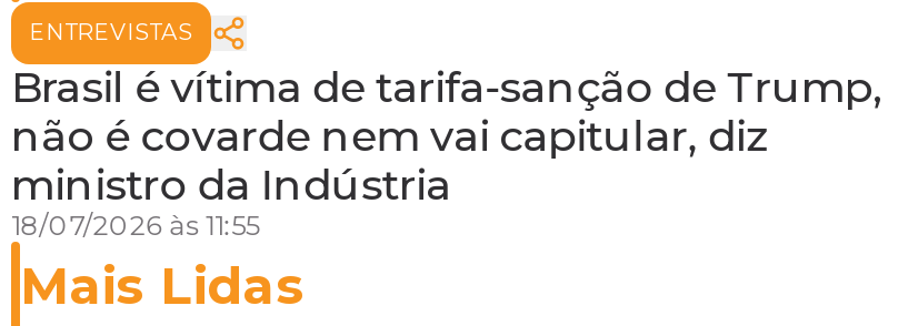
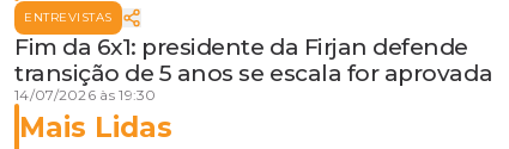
[11,63,882,243] Brasil é vítima de tarifa-sanção de Trump, | não é covarde nem vai capitular, diz | ministro da Indústria | 18/07/2026 às 11:55 -> [14,34,492,104] Fim da 6x1: presidente da Firjan defende | transição de 5 anos se escala for aprovada | 14/07/2026 às 19:30

